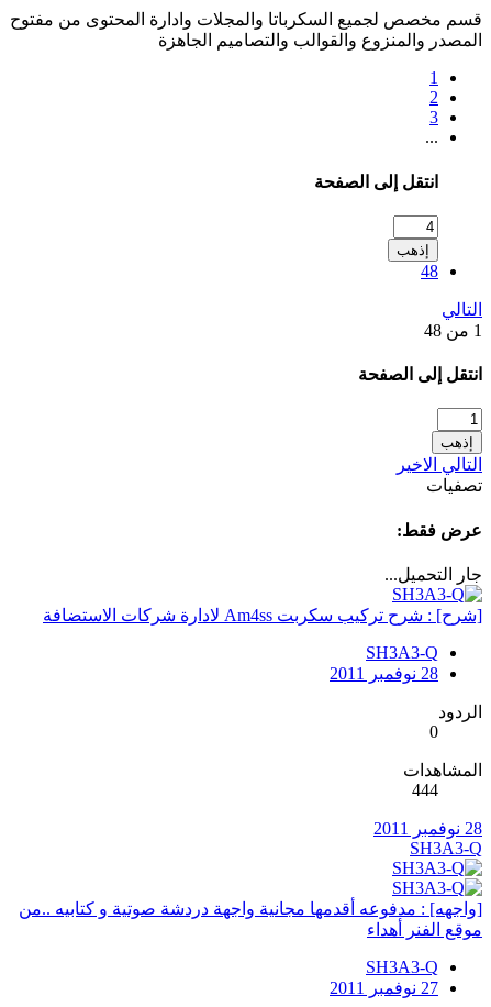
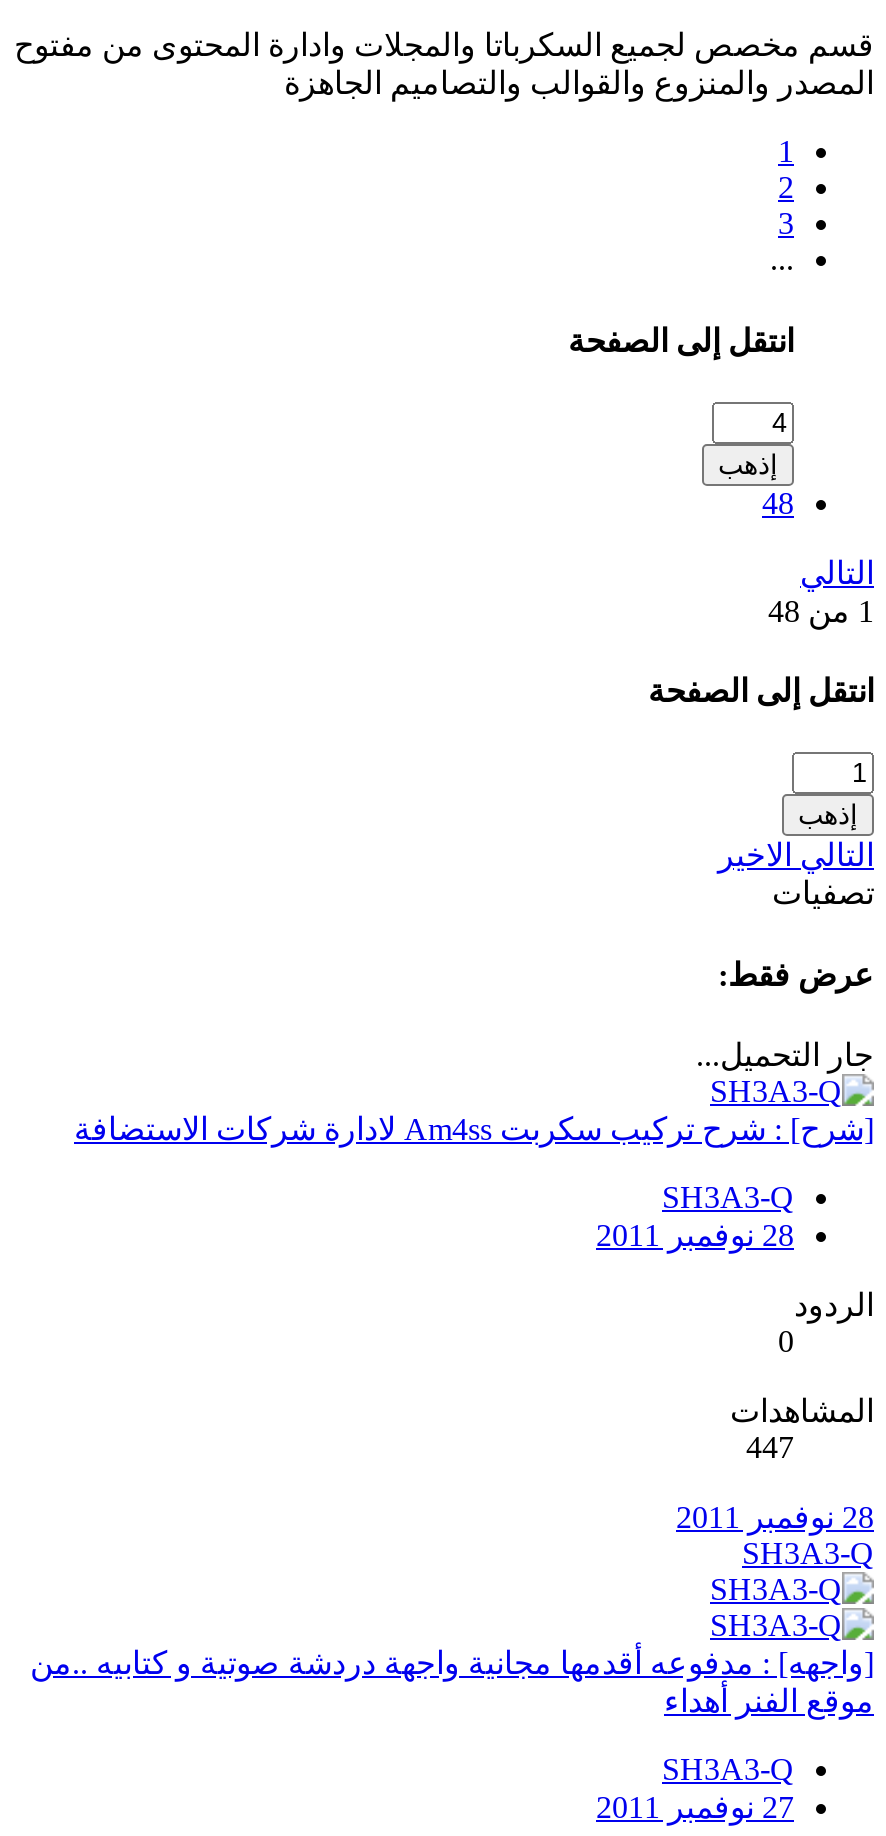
[412,780,438,799] 444 -> [746,1430,794,1464] 447

